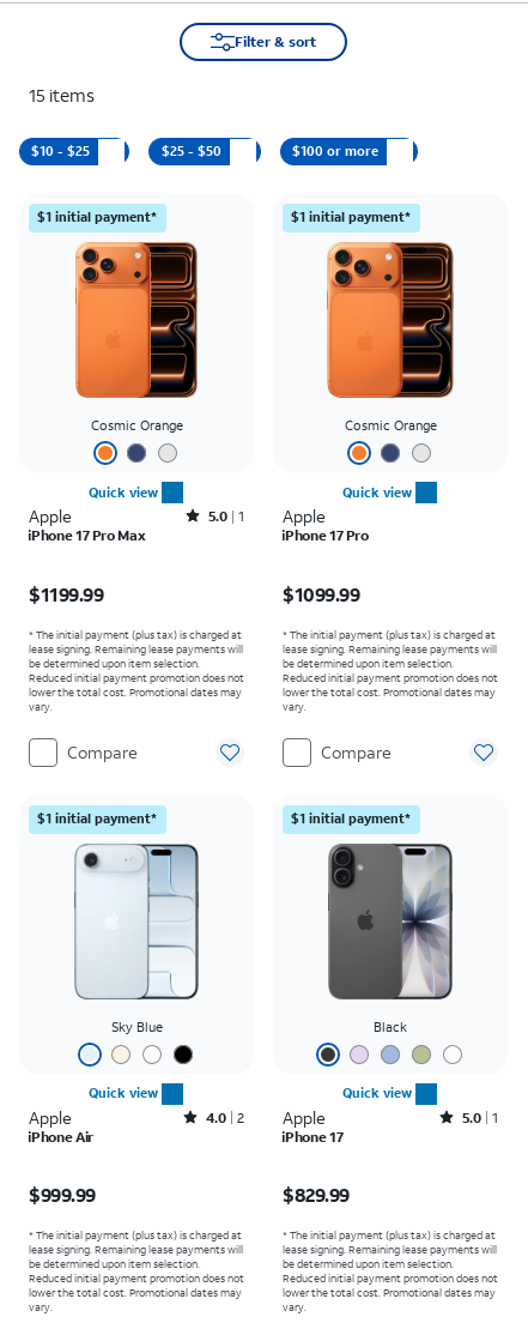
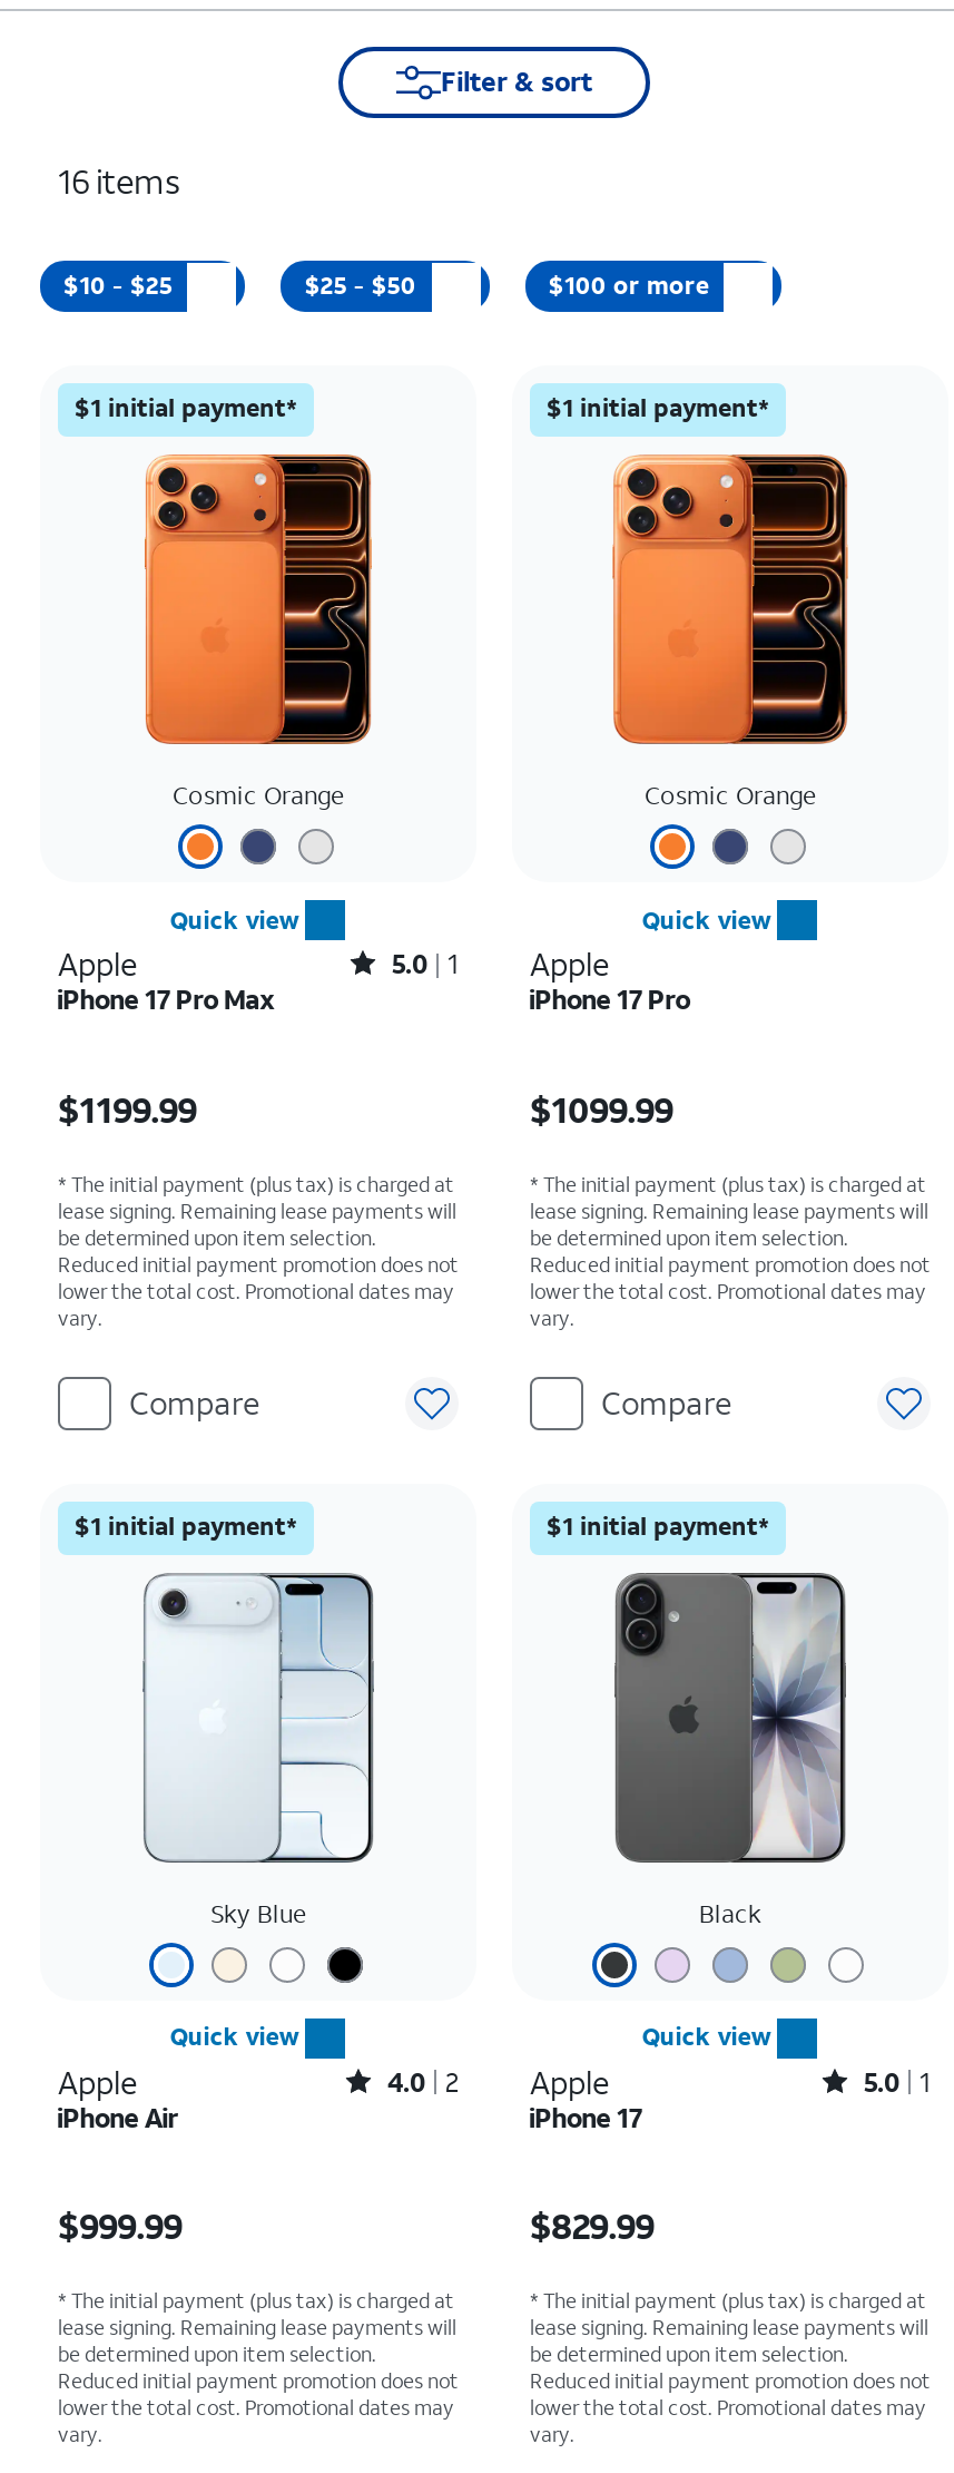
[29,83,95,107] 15 items -> [58,158,180,203] 16 items

